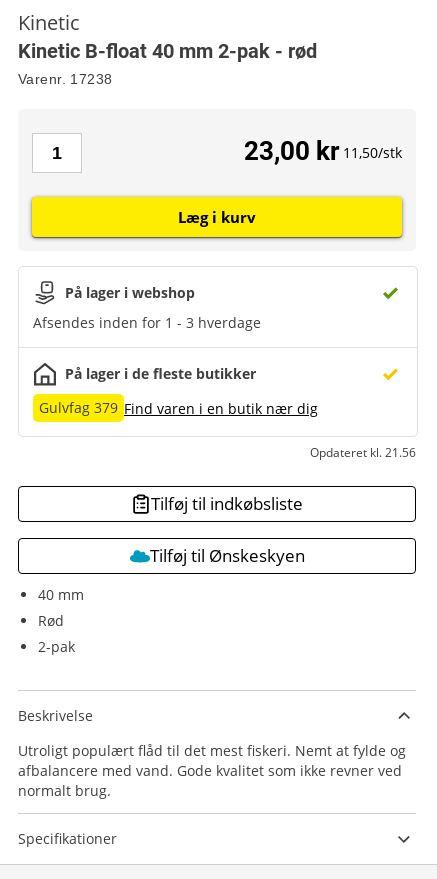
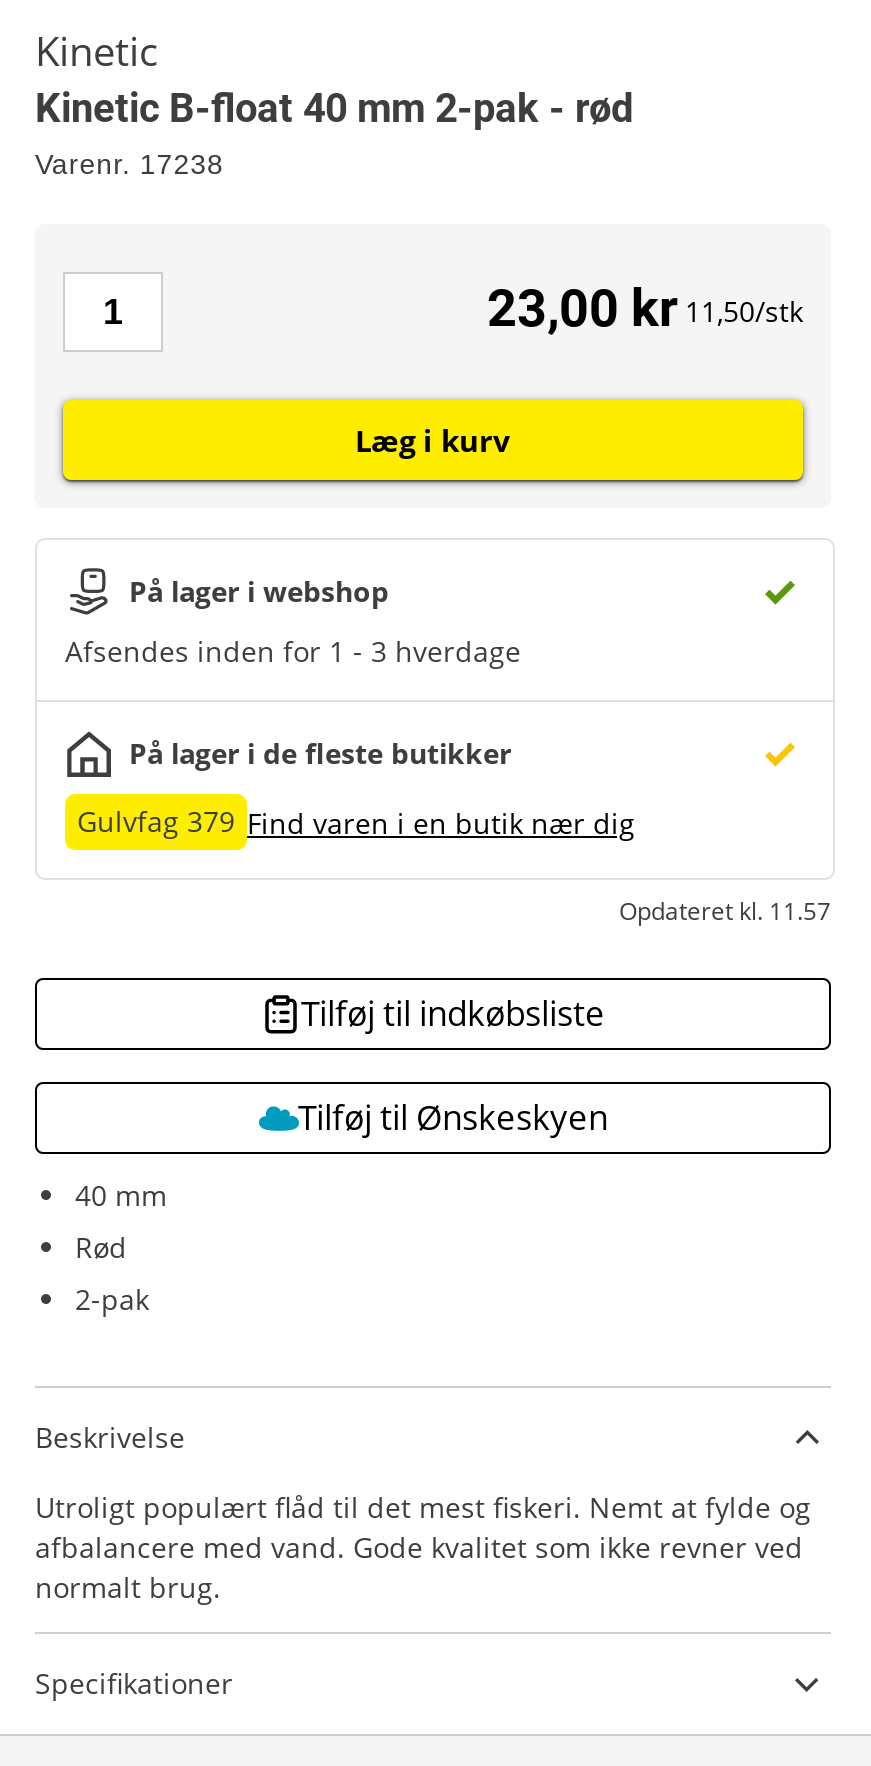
[310,444,416,461] Opdateret kl. 21.56 -> [619,894,831,928] Opdateret kl. 11.57

